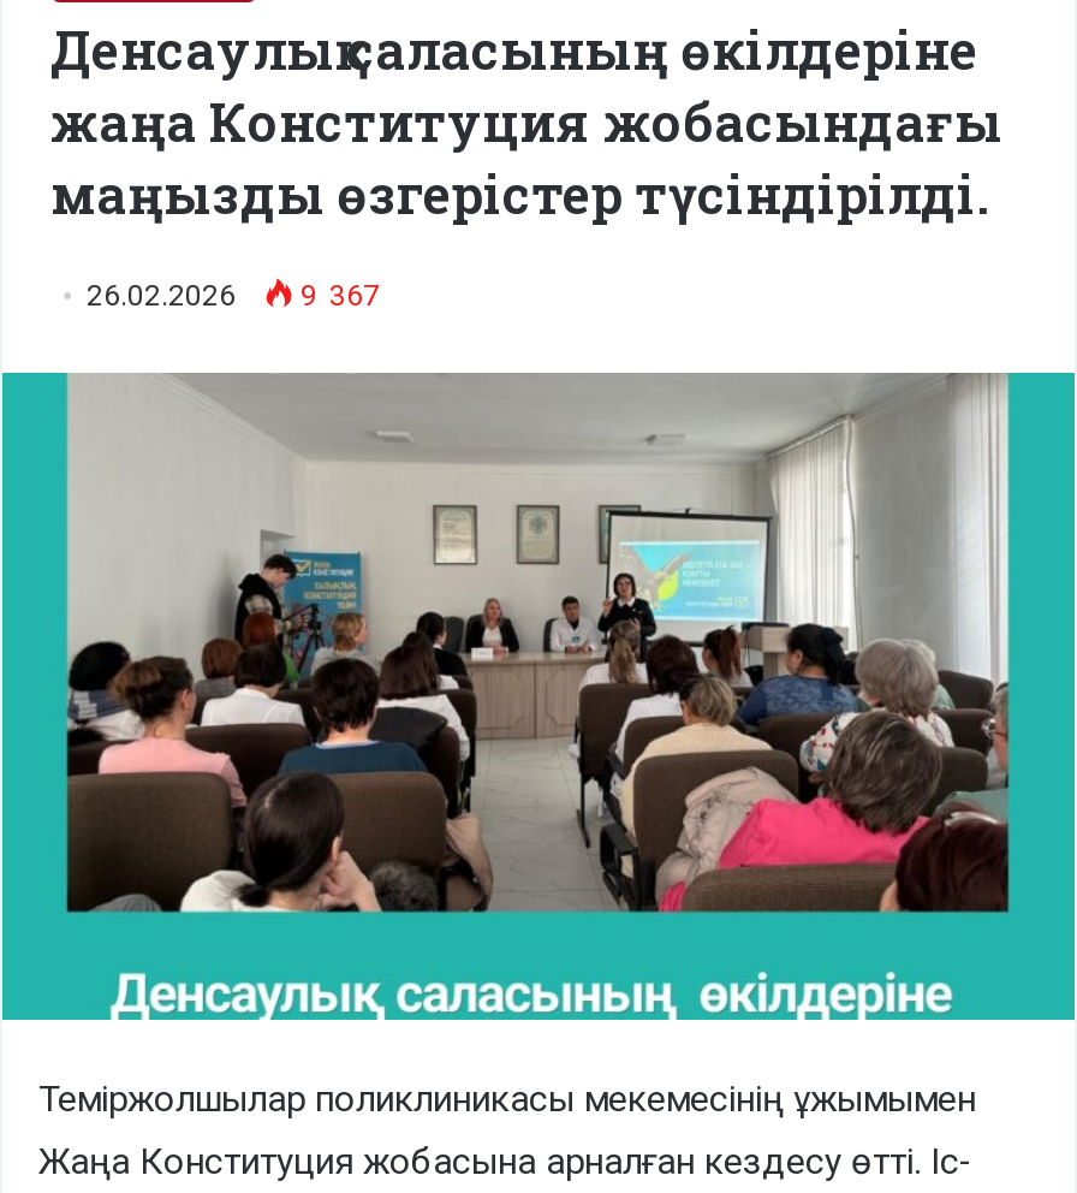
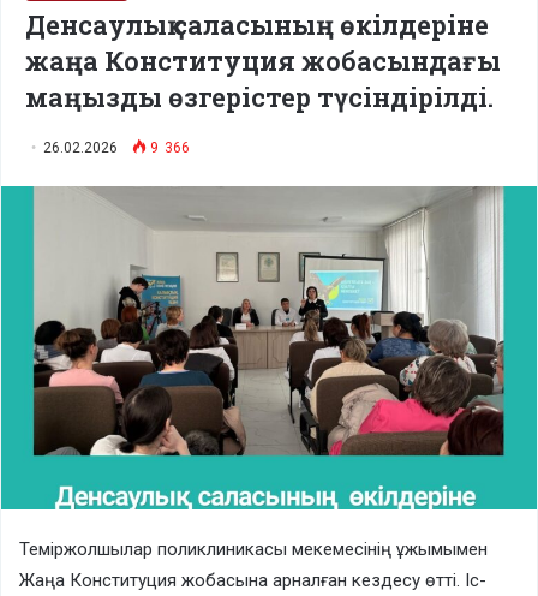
[87,279,380,313] 26.02.2026 9 367 -> [43,139,190,156] 26.02.2026 9 366

